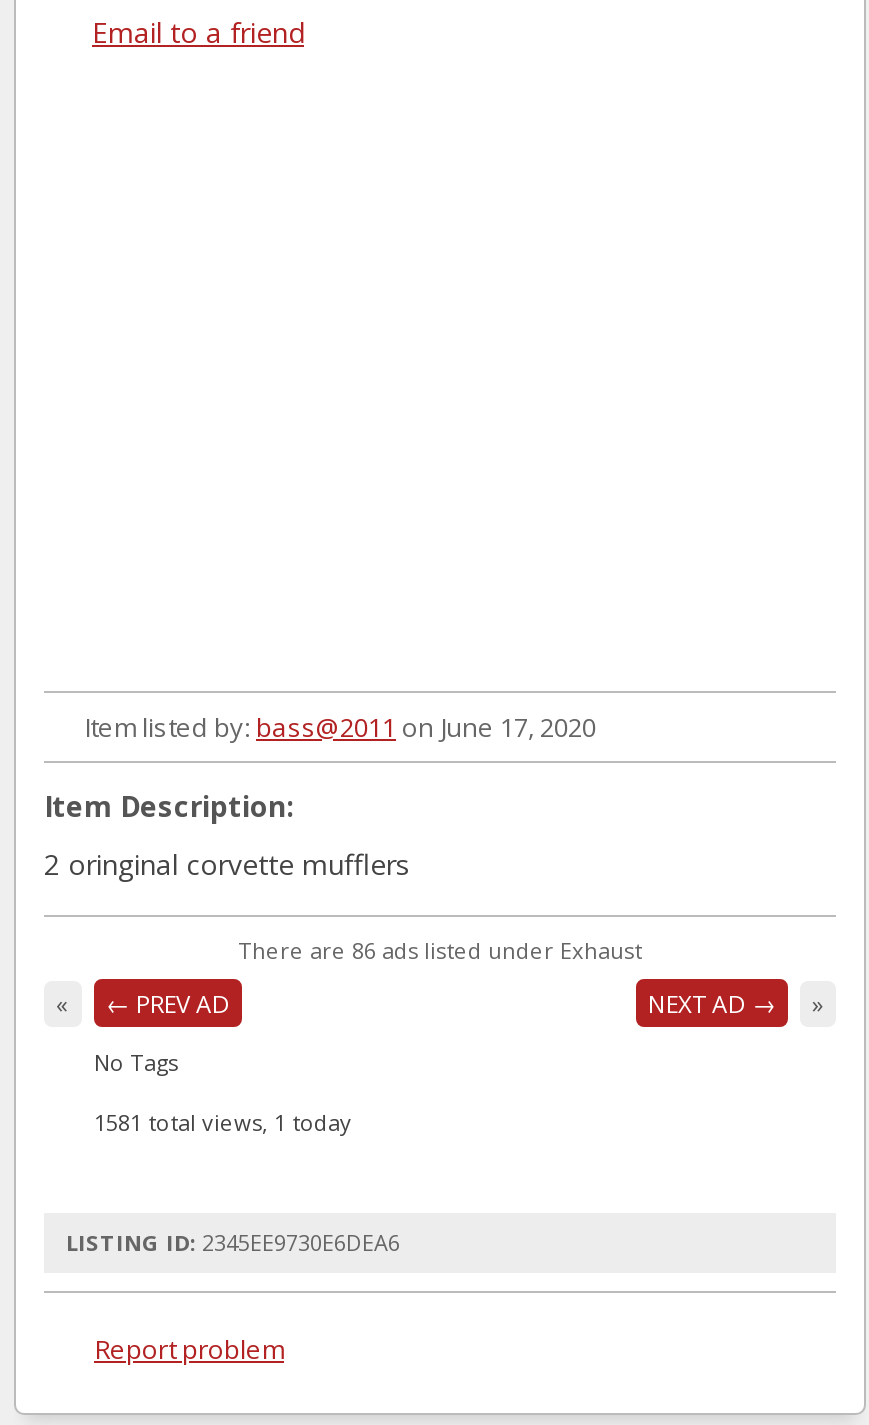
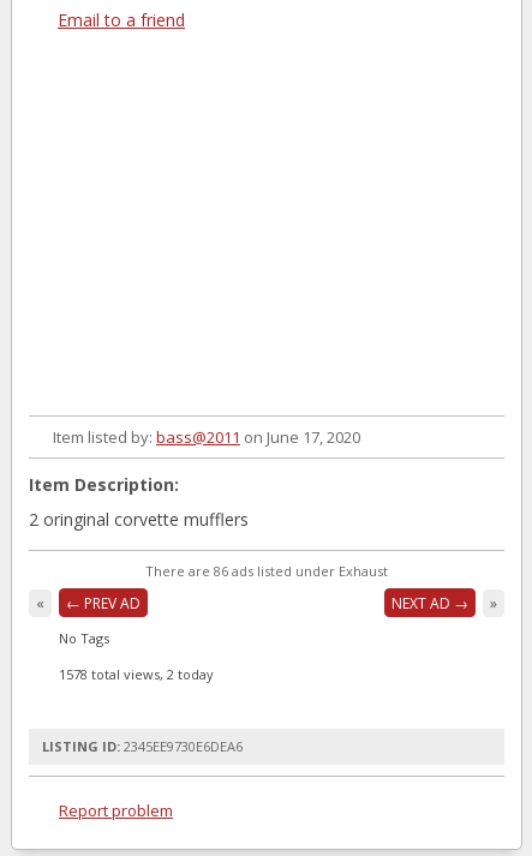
[94,1107,352,1137] 1581 total views, 1 today -> [59,665,214,683] 1578 total views, 2 today

